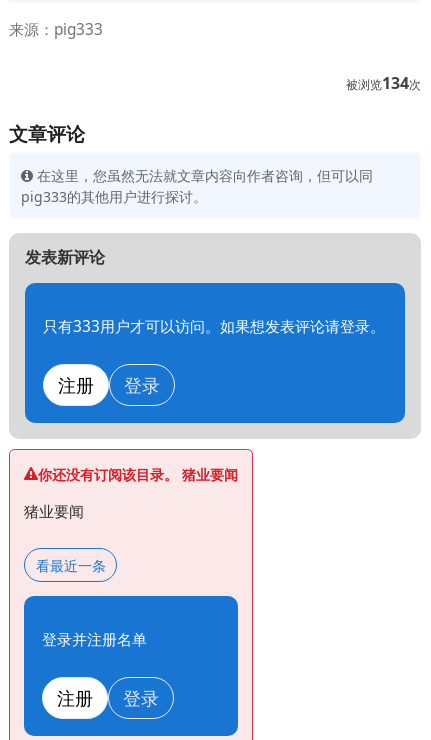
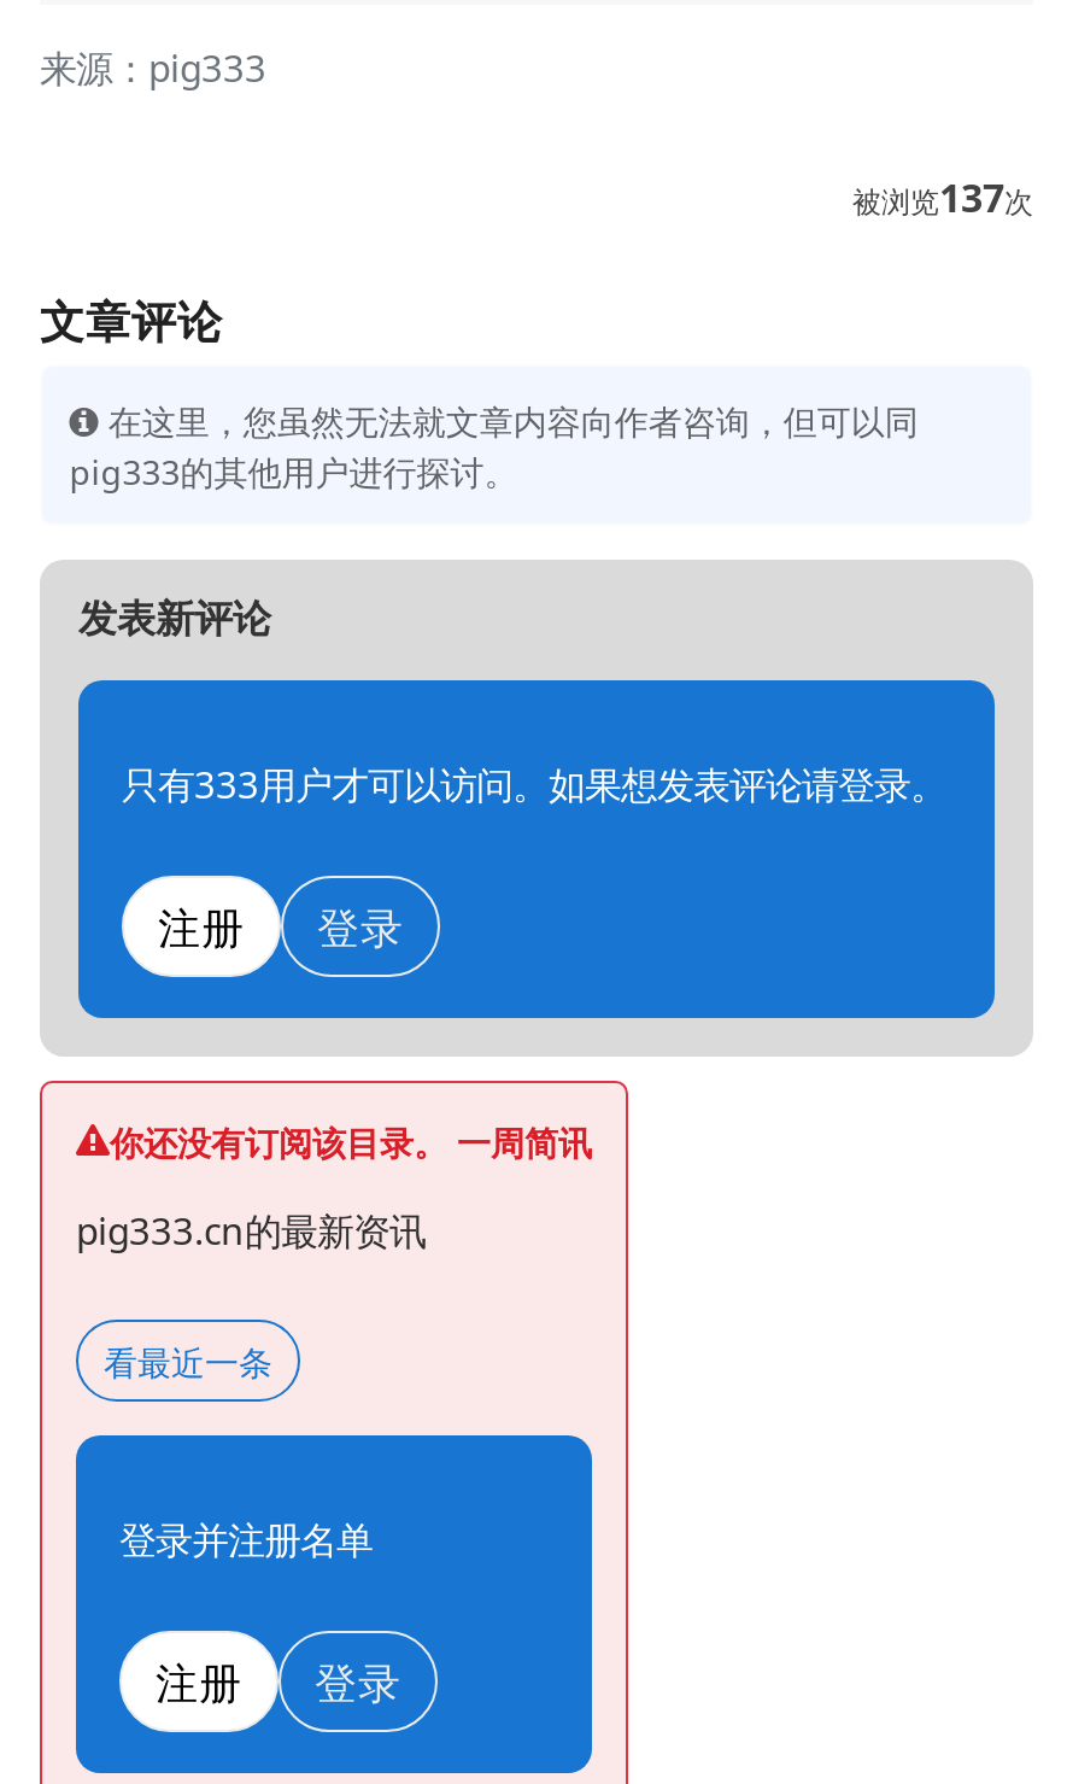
[346,72,421,94] 被浏览134次 -> [852,172,1033,225] 被浏览137次
[38,465,238,484] 你还没有订阅该目录。 猪业要闻 -> [110,1118,592,1164] 你还没有订阅该目录。 一周简讯
[24,501,84,522] 猪业要闻 -> [76,1206,426,1257] pig333.cn的最新资讯

